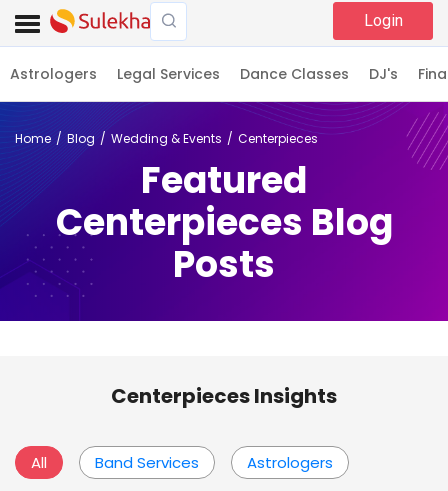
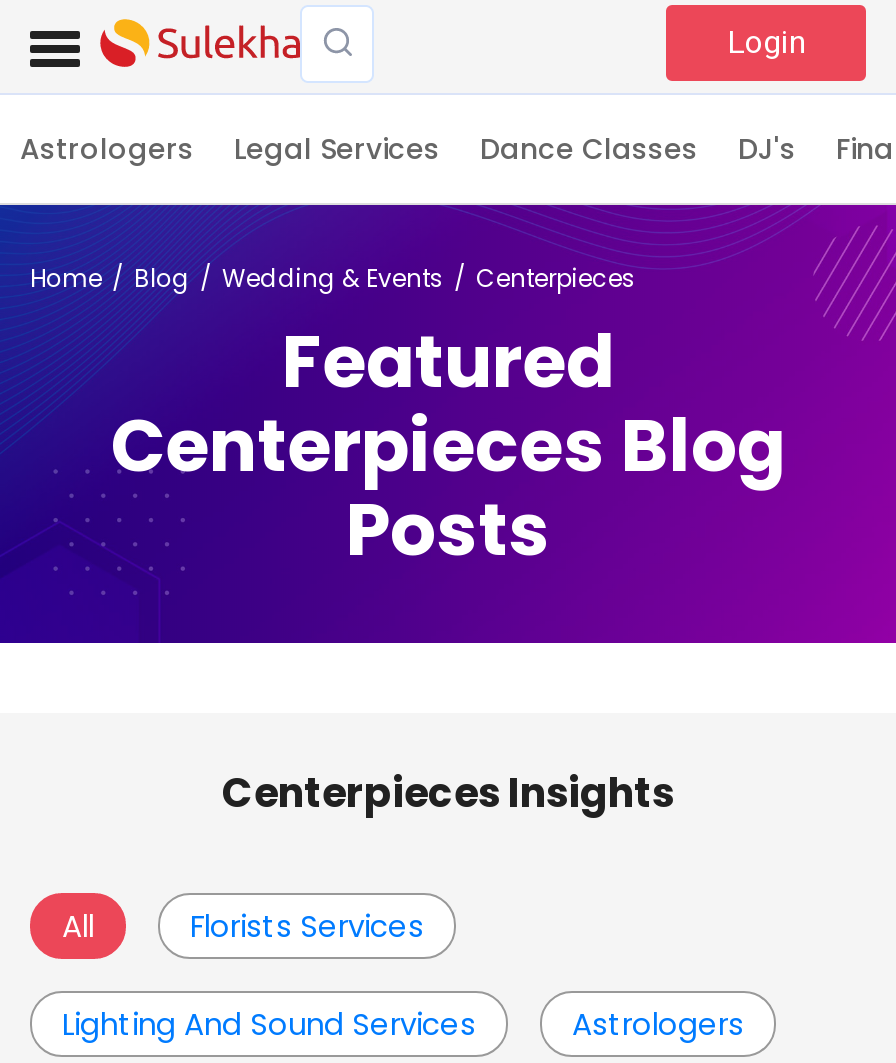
[95,452,199,473] Band Services -> [62,905,476,1045] Florists Services | Lighting And Sound Services

